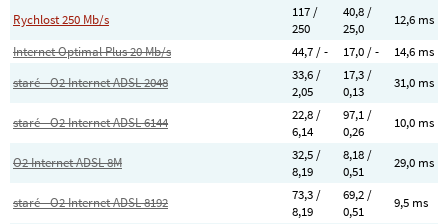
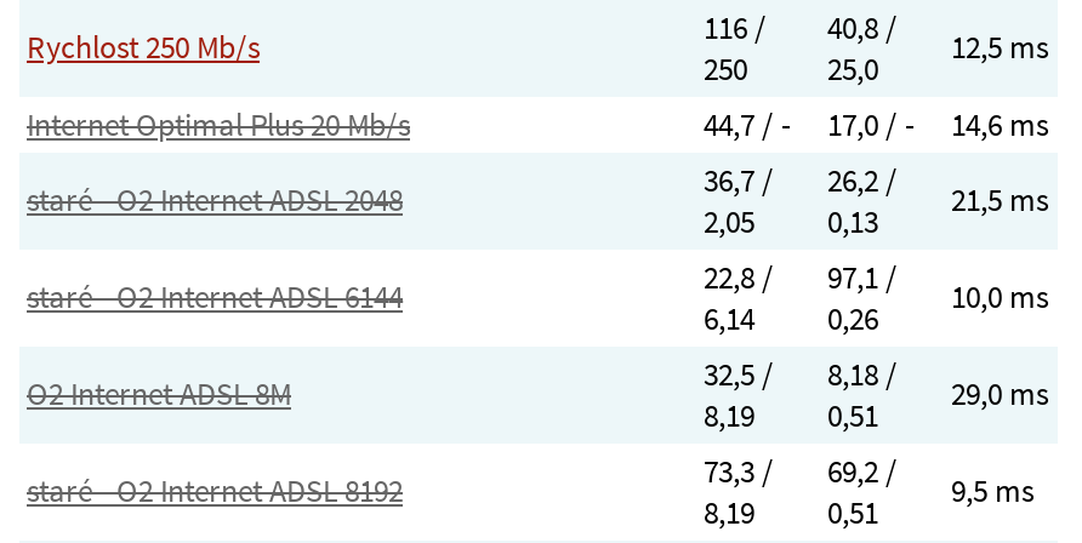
[292,3,318,20] 117 / -> [704,8,767,49] 116 /
[394,11,434,28] 12,6 ms -> [951,27,1048,69] 12,5 ms
[292,66,321,83] 33,6 / -> [704,161,774,202] 36,7 /
[343,66,372,83] 17,3 / -> [827,161,898,202] 26,2 /
[394,74,434,91] 31,0 ms -> [951,180,1048,221] 21,5 ms

